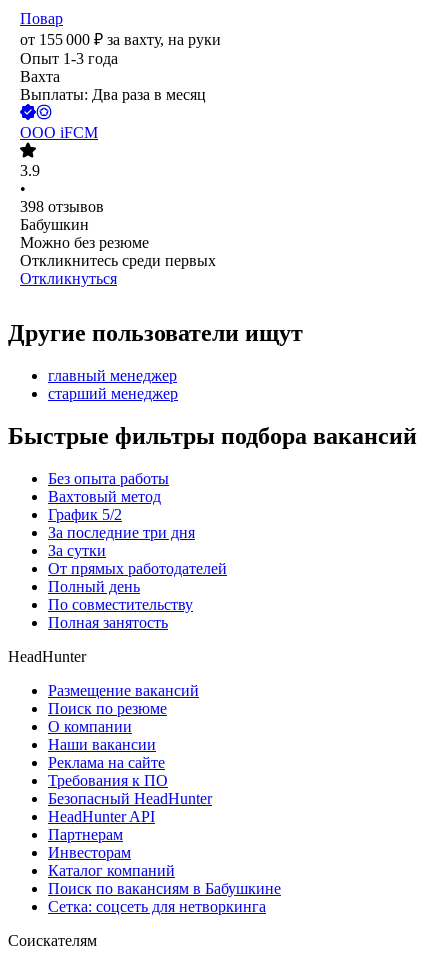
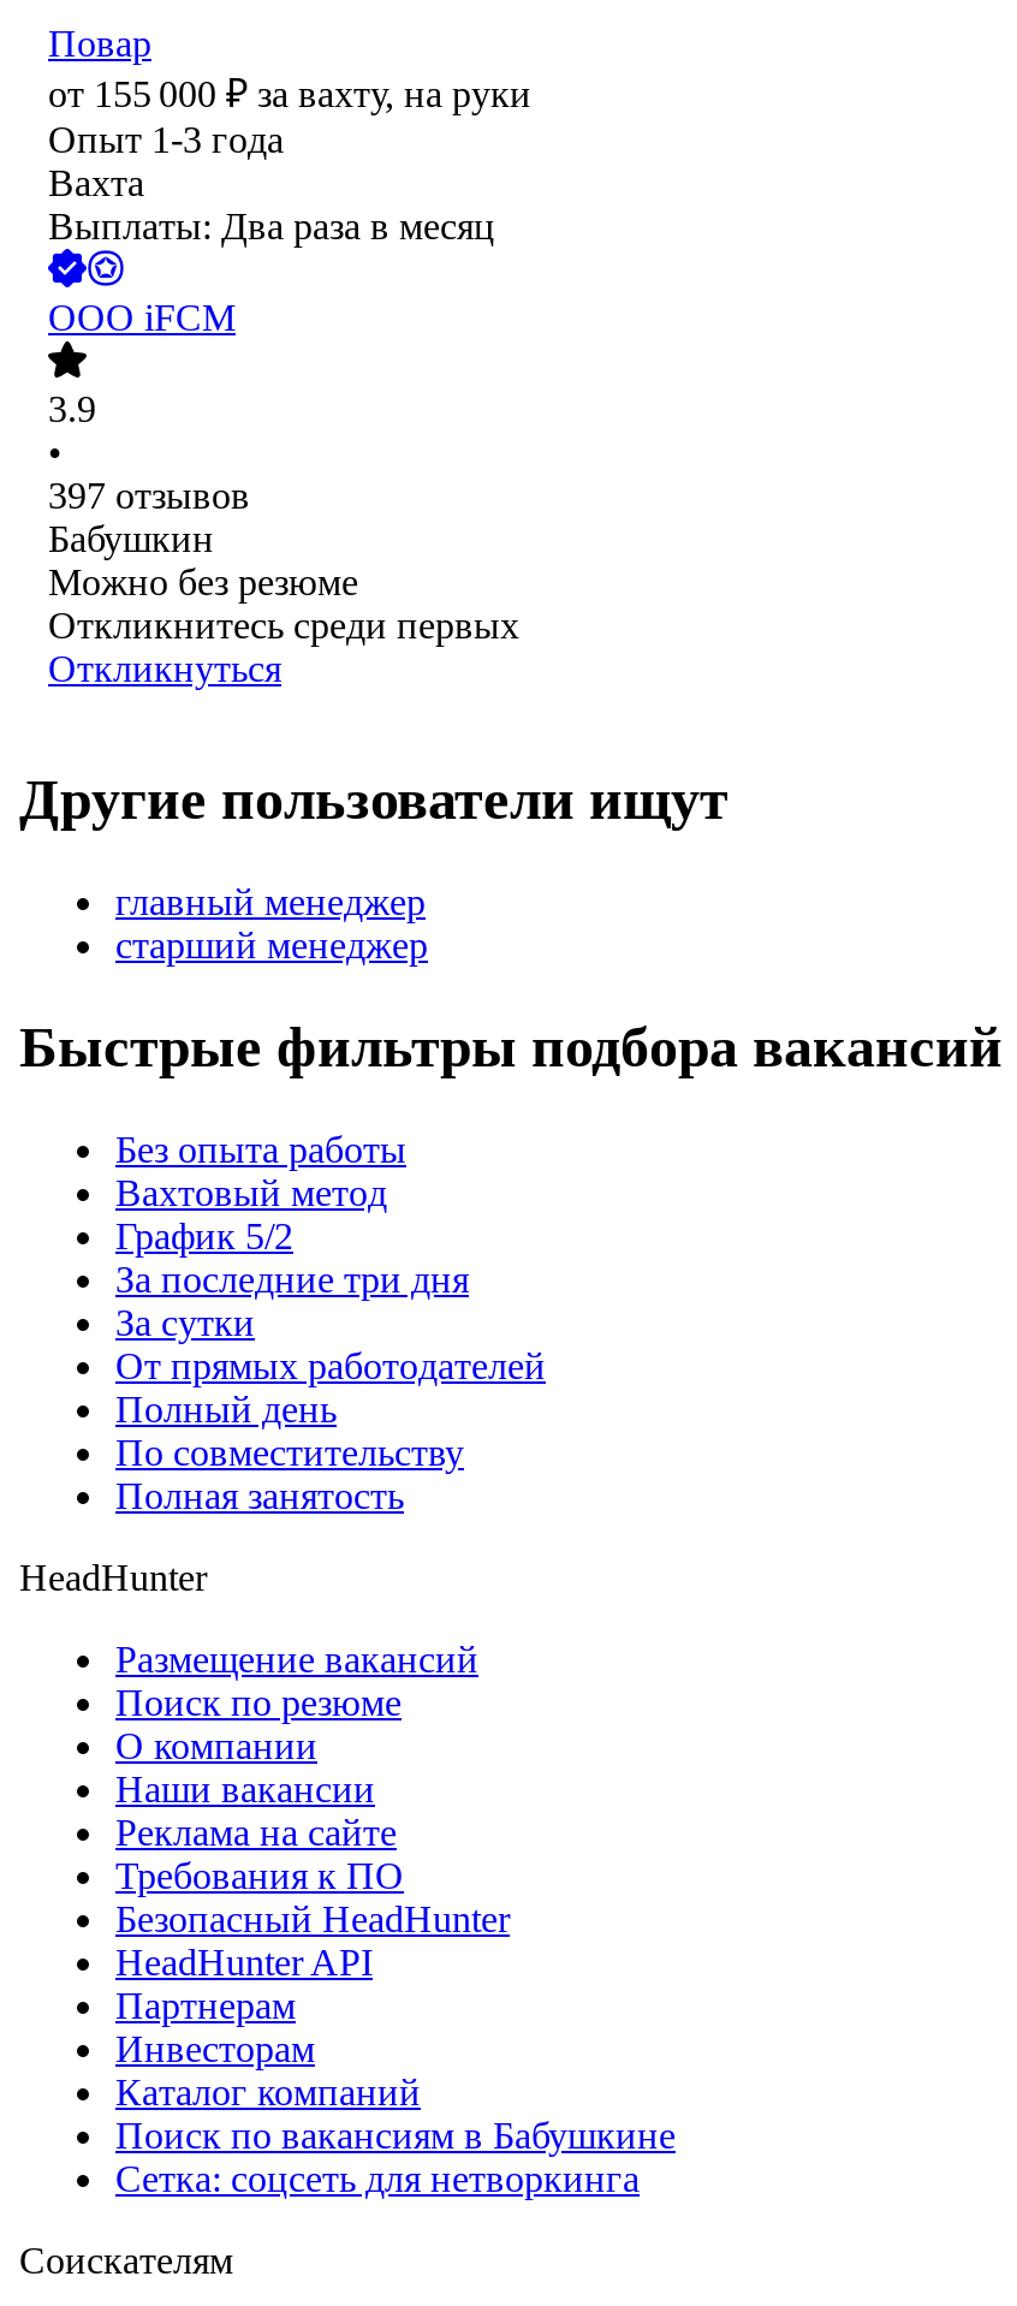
[20,198,104,215] 398 отзывов -> [48,476,250,517] 397 отзывов

